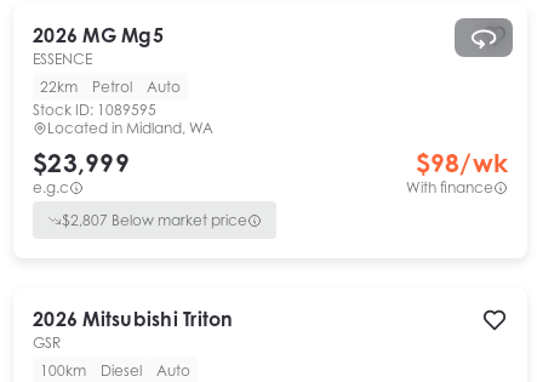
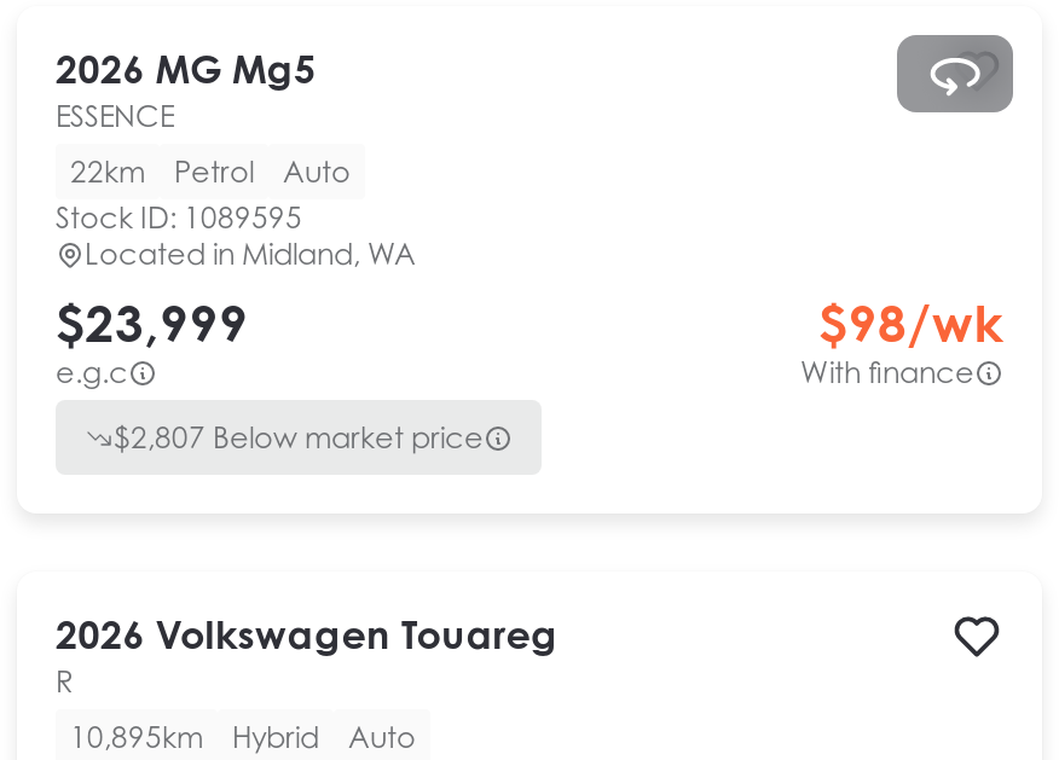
[33,307,233,352] 2026 Mitsubishi Triton | GSR -> [56,610,558,700] 2026 Volkswagen Touareg | R
[40,361,142,380] 100km | Diesel -> [70,719,319,755] 10,895km | Hybrid

